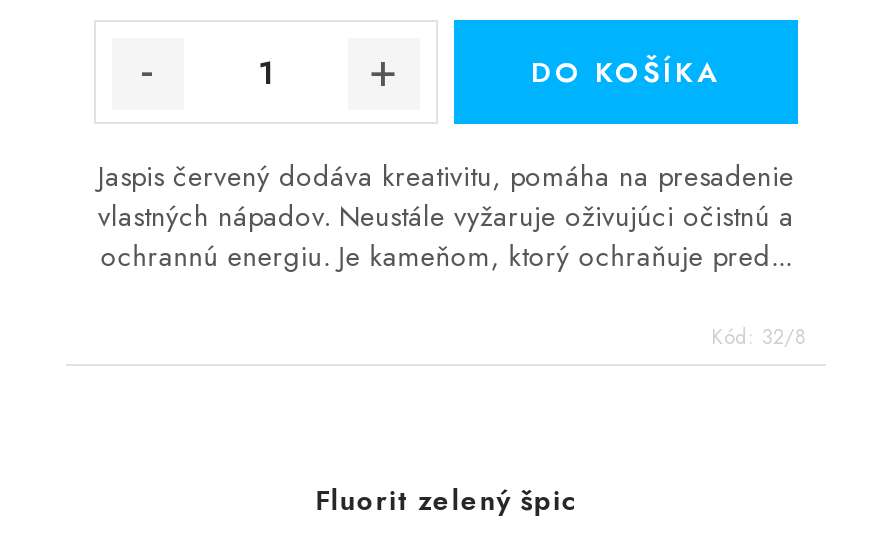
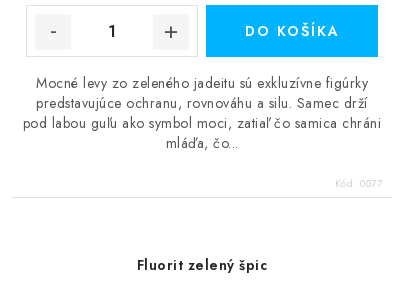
[98,156,794,276] Jaspis červený dodáva kreativitu, pomáha na presadenie | vlastných nápadov. Neustále vyžaruje oživujúci očistnú a | ochrannú energiu. Je kameňom, ktorý ochraňuje pred... -> [23,73,381,153] Mocné levy zo zeleného jadeitu sú exkluzívne figúrky | predstavujúce ochranu, rovnováhu a silu. Samec drží | pod labou guľu ako symbol moci, zatiaľ čo samica chráni | mláďa, čo...
[711,322,806,352] Kód: 32/8 -> [334,176,382,191] Kód: 0077

